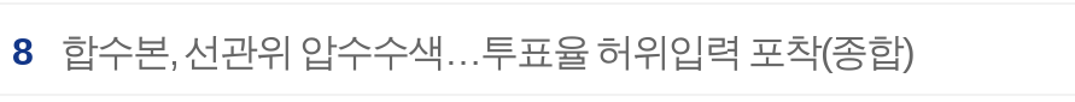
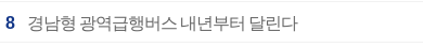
[60,31,912,72] 합수본, 선관위 압수수색…투표율 허위입력 포착(종합) -> [27,14,297,32] 경남형 광역급행버스 내년부터 달린다

